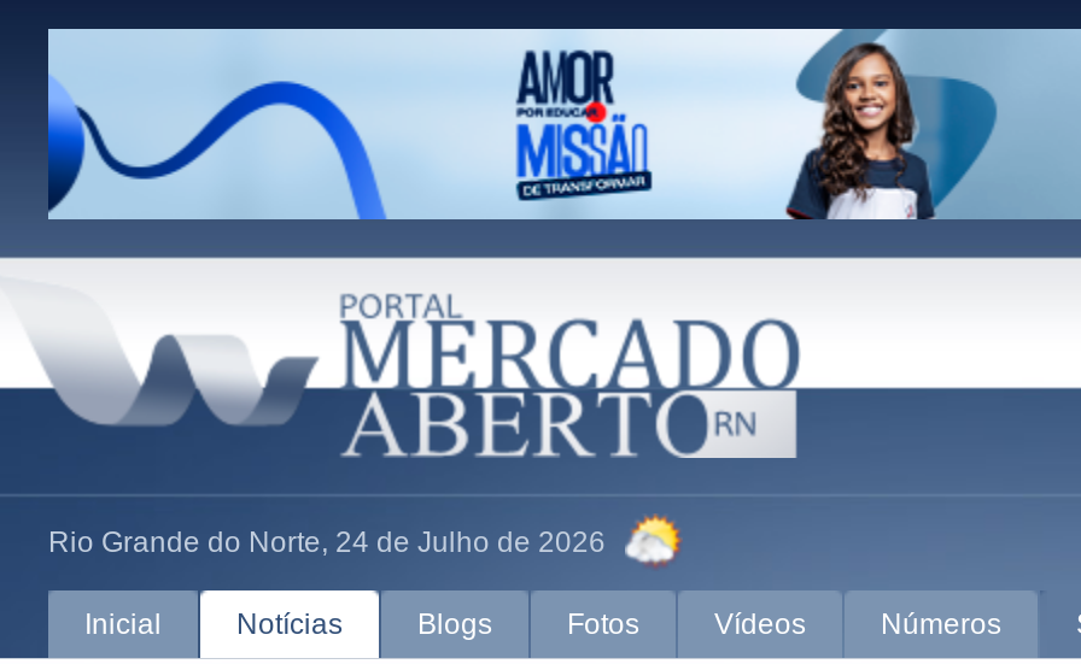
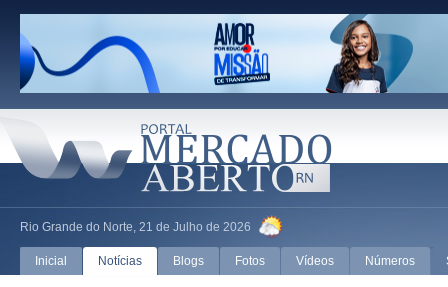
[48,525,606,559] Rio Grande do Norte, 24 de Julho de 2026 -> [20,220,251,234] Rio Grande do Norte, 21 de Julho de 2026

